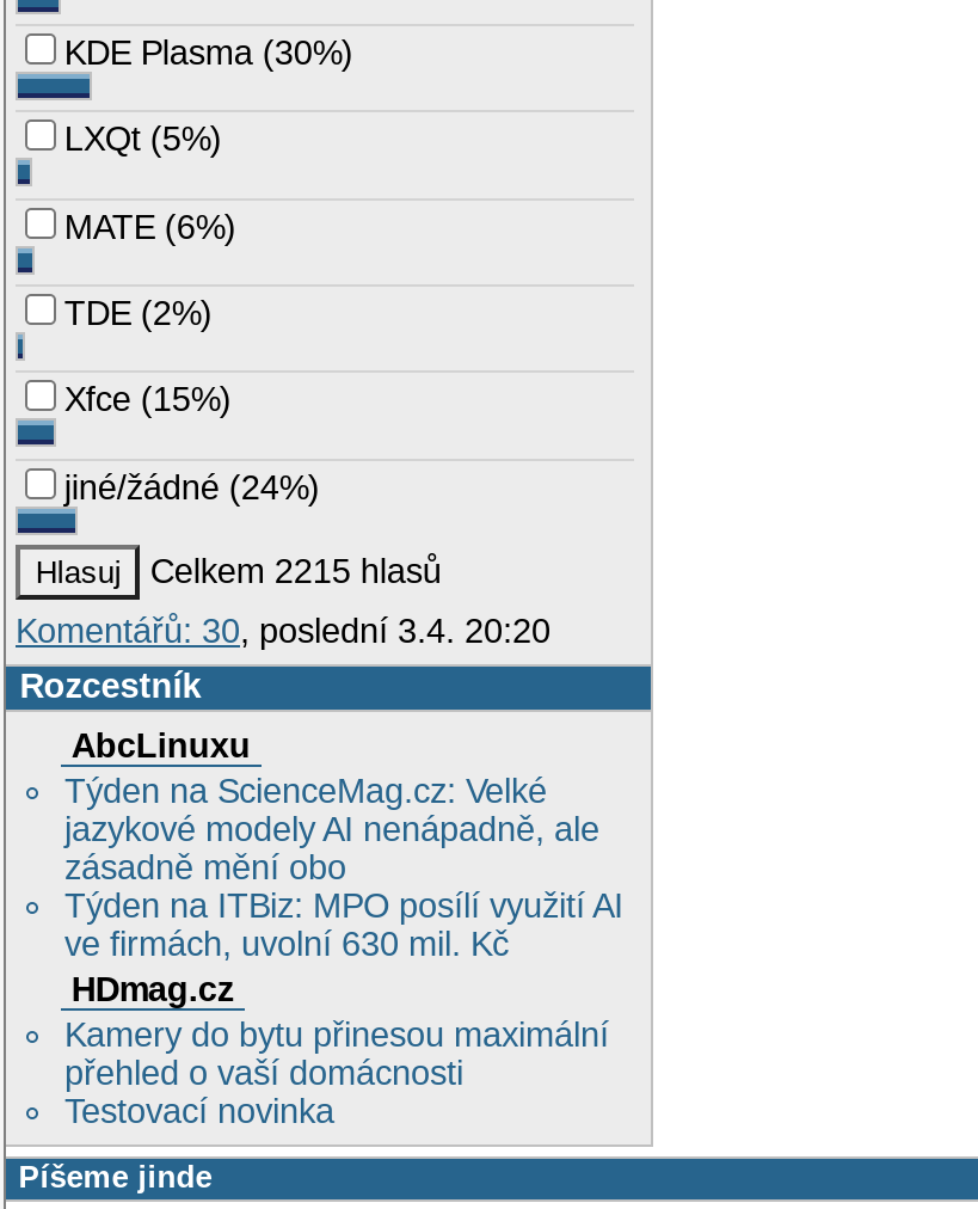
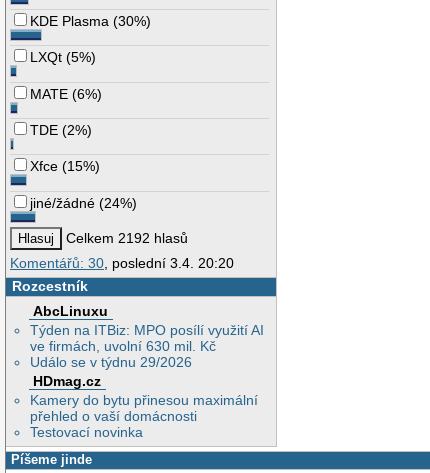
[140,552,441,591] Celkem 2215 hlasů -> [62,230,188,246] Celkem 2192 hlasů
[64,771,599,886] Týden na ScienceMag.cz: Velké | jazykové modely AI nenápadně, ale | zásadně mění obo -> none
moved [64,886,623,962] -> [30,322,264,354]: Týden na ITBiz: MPO posílí využití AI | ve firmách, uvolní 630 mil. Kč
none -> [30,354,192,370] Událo se v týdnu 29/2026

